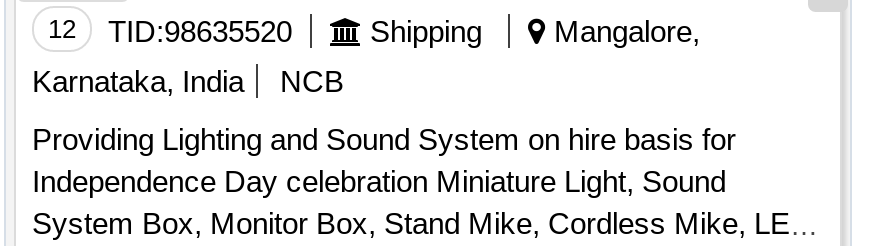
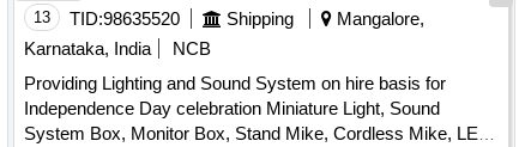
[48,14,292,48] 12 TID:98635520 -> [34,9,180,29] 13 TID:98635520

